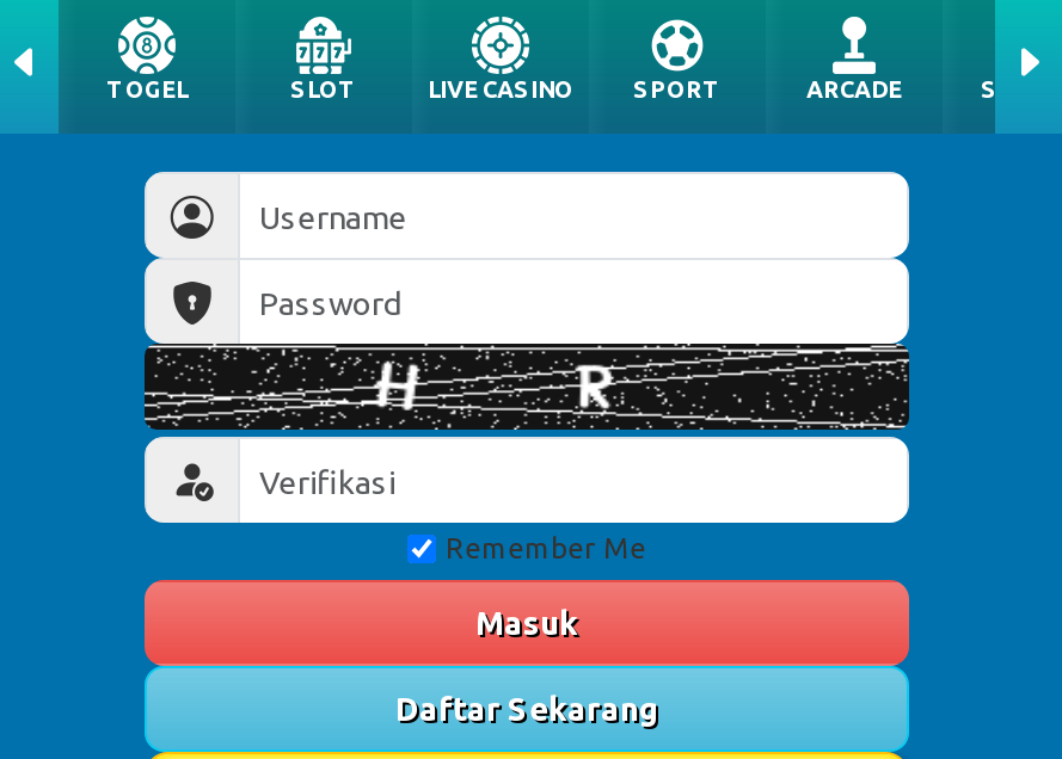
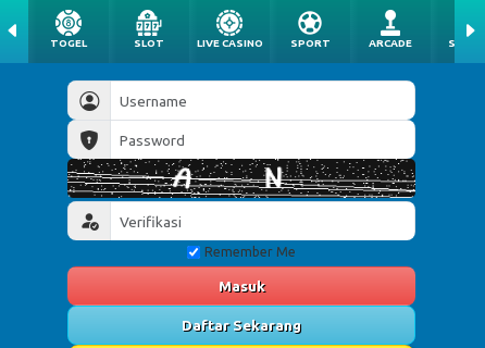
[145,344,909,432] [image] -> [67,159,416,199] [image]

